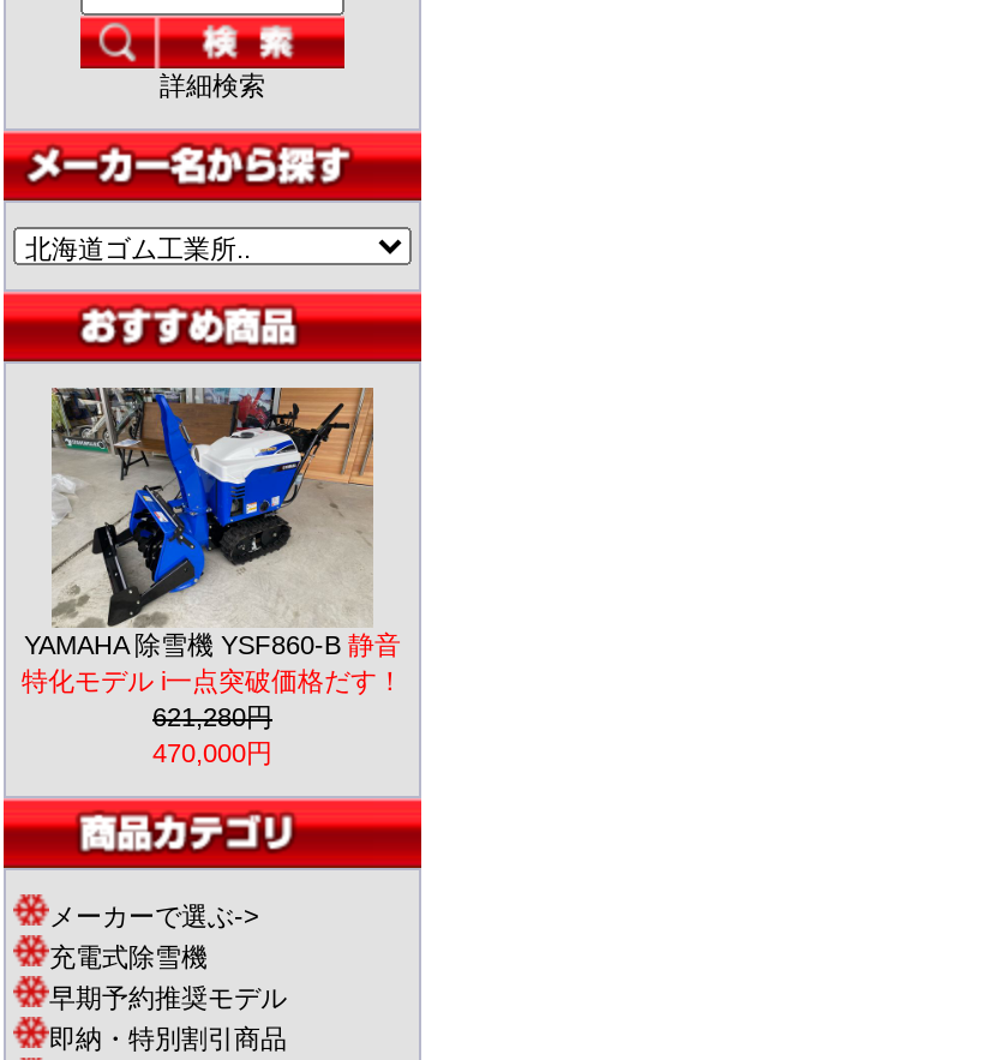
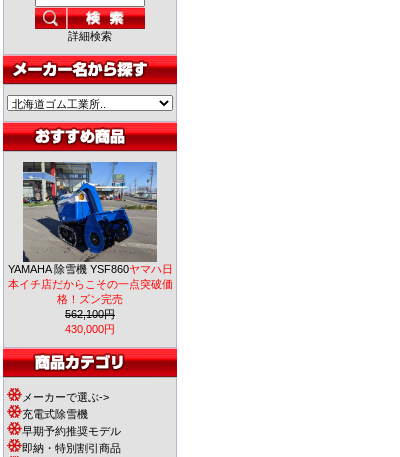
[22,385,403,767] [image] | YAMAHA 除雪機 YSF860-B静音 | 特化モデル i一点突破価格だす！ | 621,280円 | 470,000円 -> [7,161,172,335] [image] | YAMAHA 除雪機 YSF860ヤマハ日 | 本イチ店だからこその一点突破価 | 格！ズン完売 | 562,100円 | 430,000円

